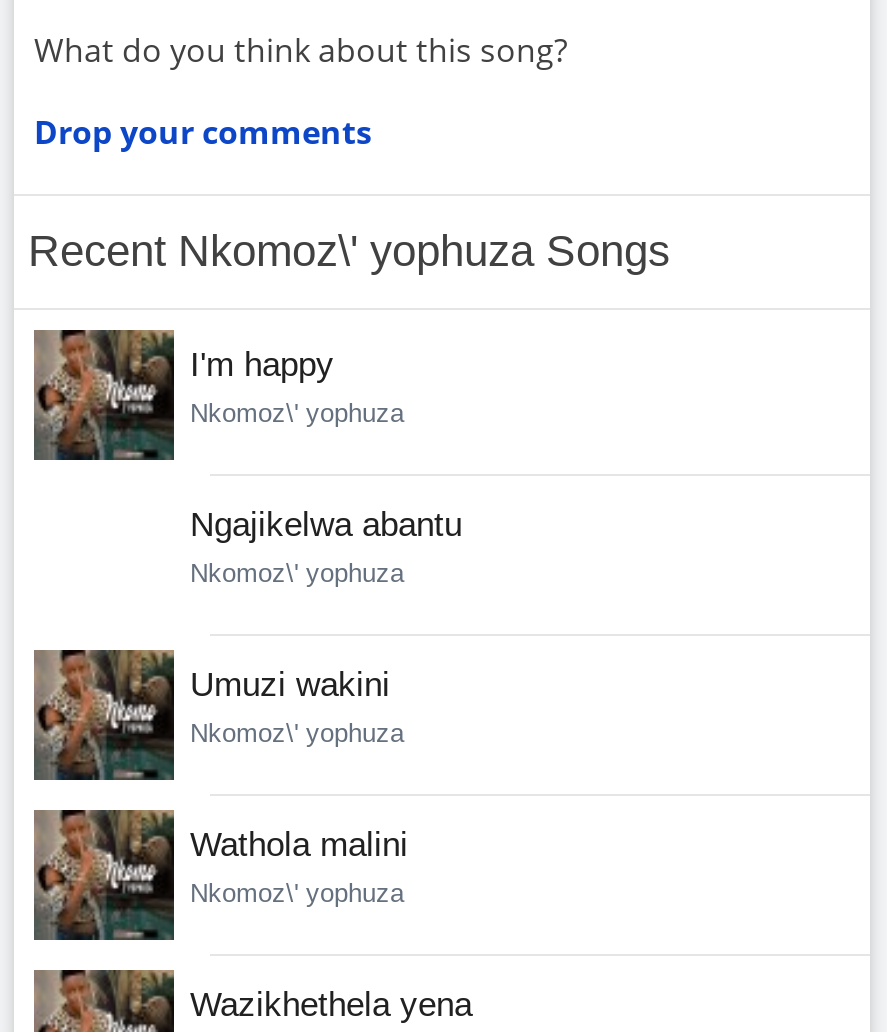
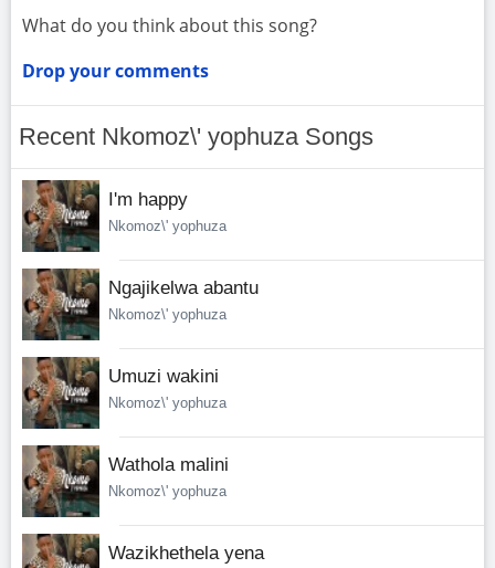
none -> [21,267,101,341] [image]

